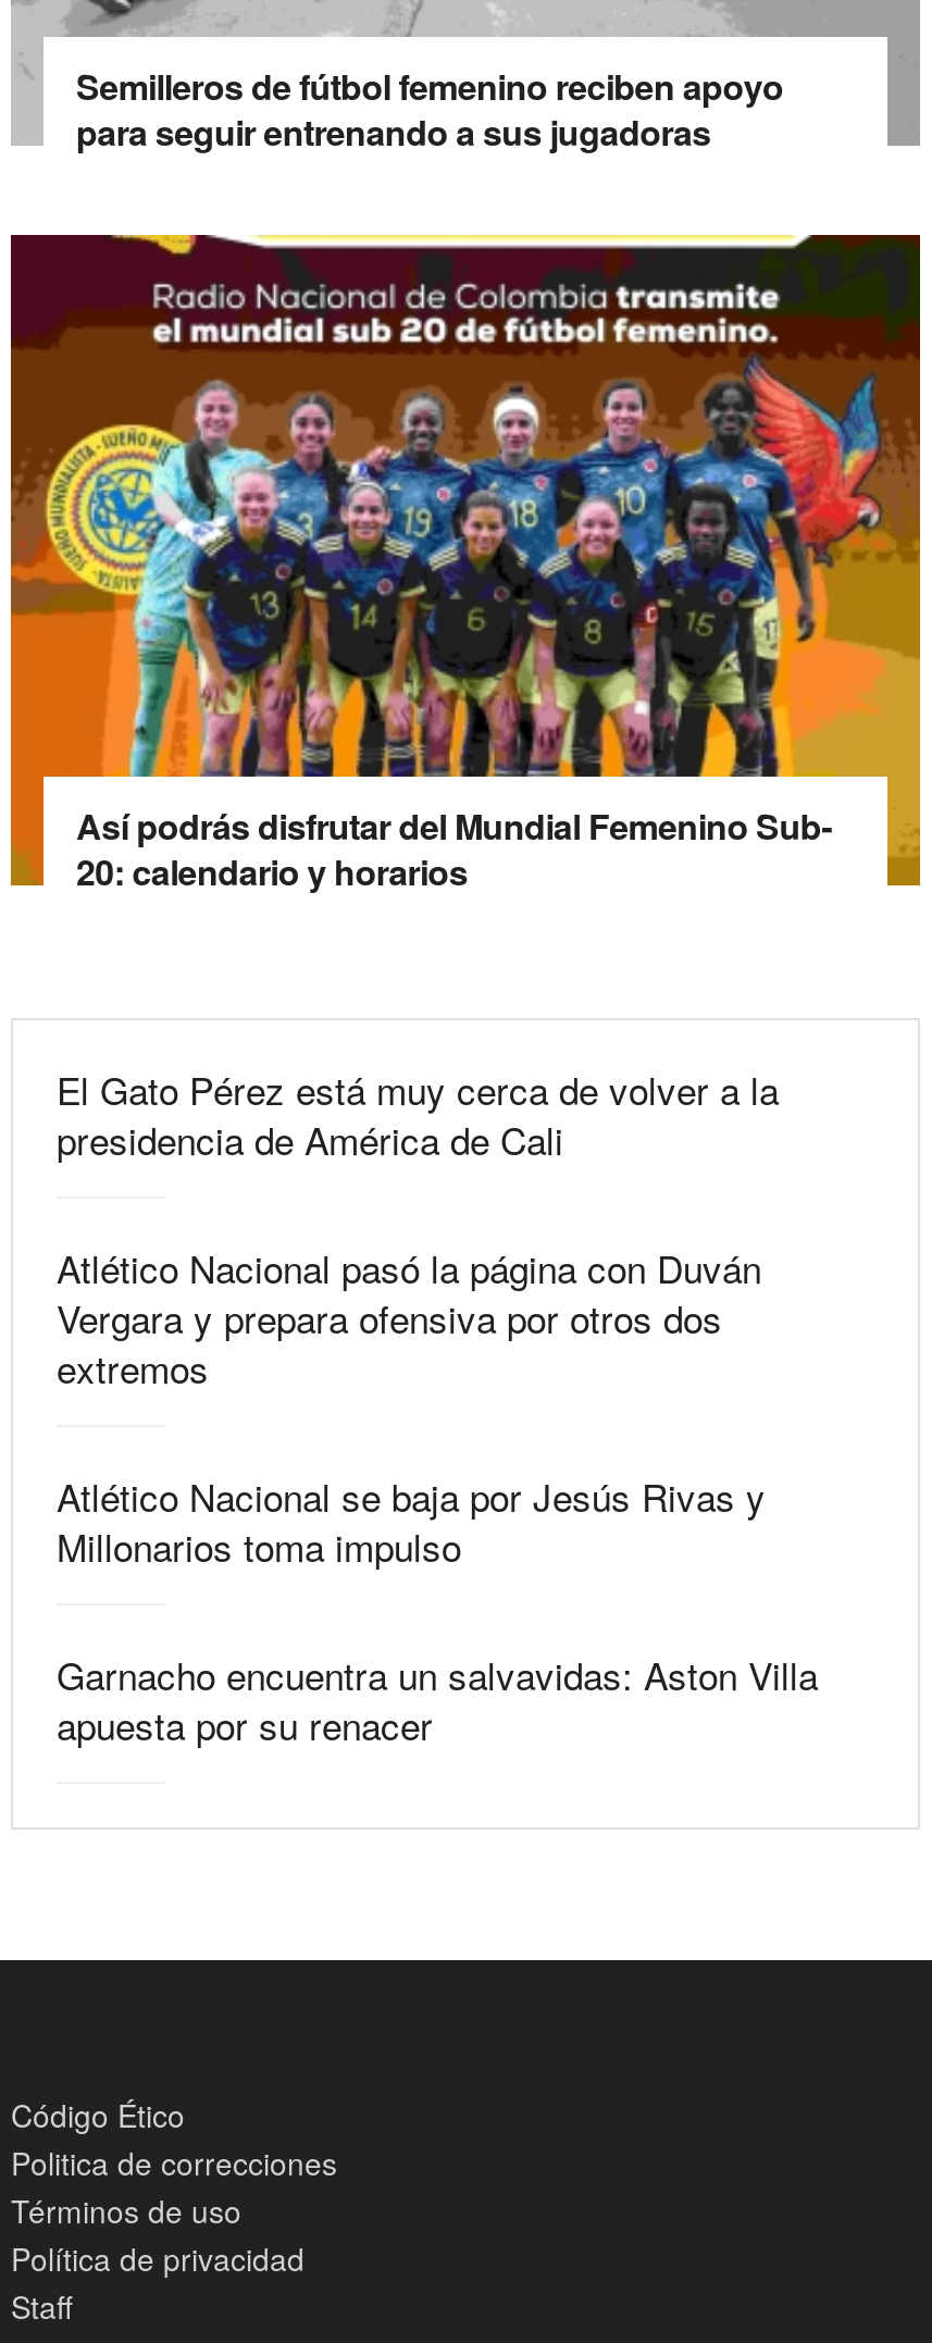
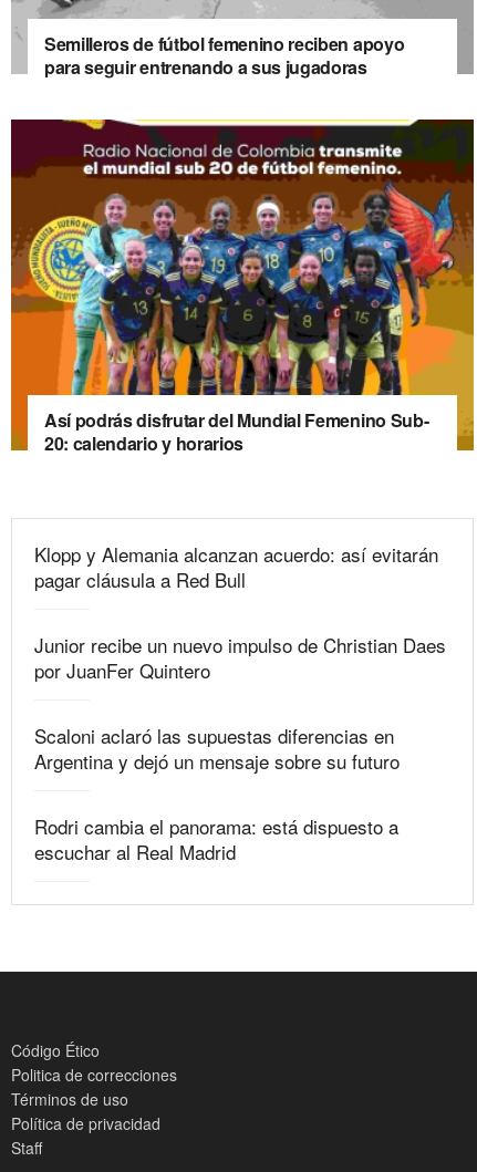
[57,1061,779,1165] El Gato Pérez está muy cerca de volver a la | presidencia de América de Cali -> [34,540,438,593] Klopp y Alemania alcanzan acuerdo: así evitarán | pagar cláusula a Red Bull
[57,1239,761,1394] Atlético Nacional pasó la página con Duván | Vergara y prepara ofensiva por otros dos | extremos -> [34,630,446,684] Junior recibe un nuevo impulso de Christian Daes | por JuanFer Quintero
[57,1468,766,1572] Atlético Nacional se baja por Jesús Rivas y | Millonarios toma impulso -> [34,721,400,774] Scaloni aclaró las supuestas diferencias en | Argentina y dejó un mensaje sobre su futuro
[57,1646,818,1751] Garnacho encuentra un salvavidas: Aston Villa | apuesta por su renacer -> [34,812,398,865] Rodri cambia el panorama: está dispuesto a | escuchar al Real Madrid

